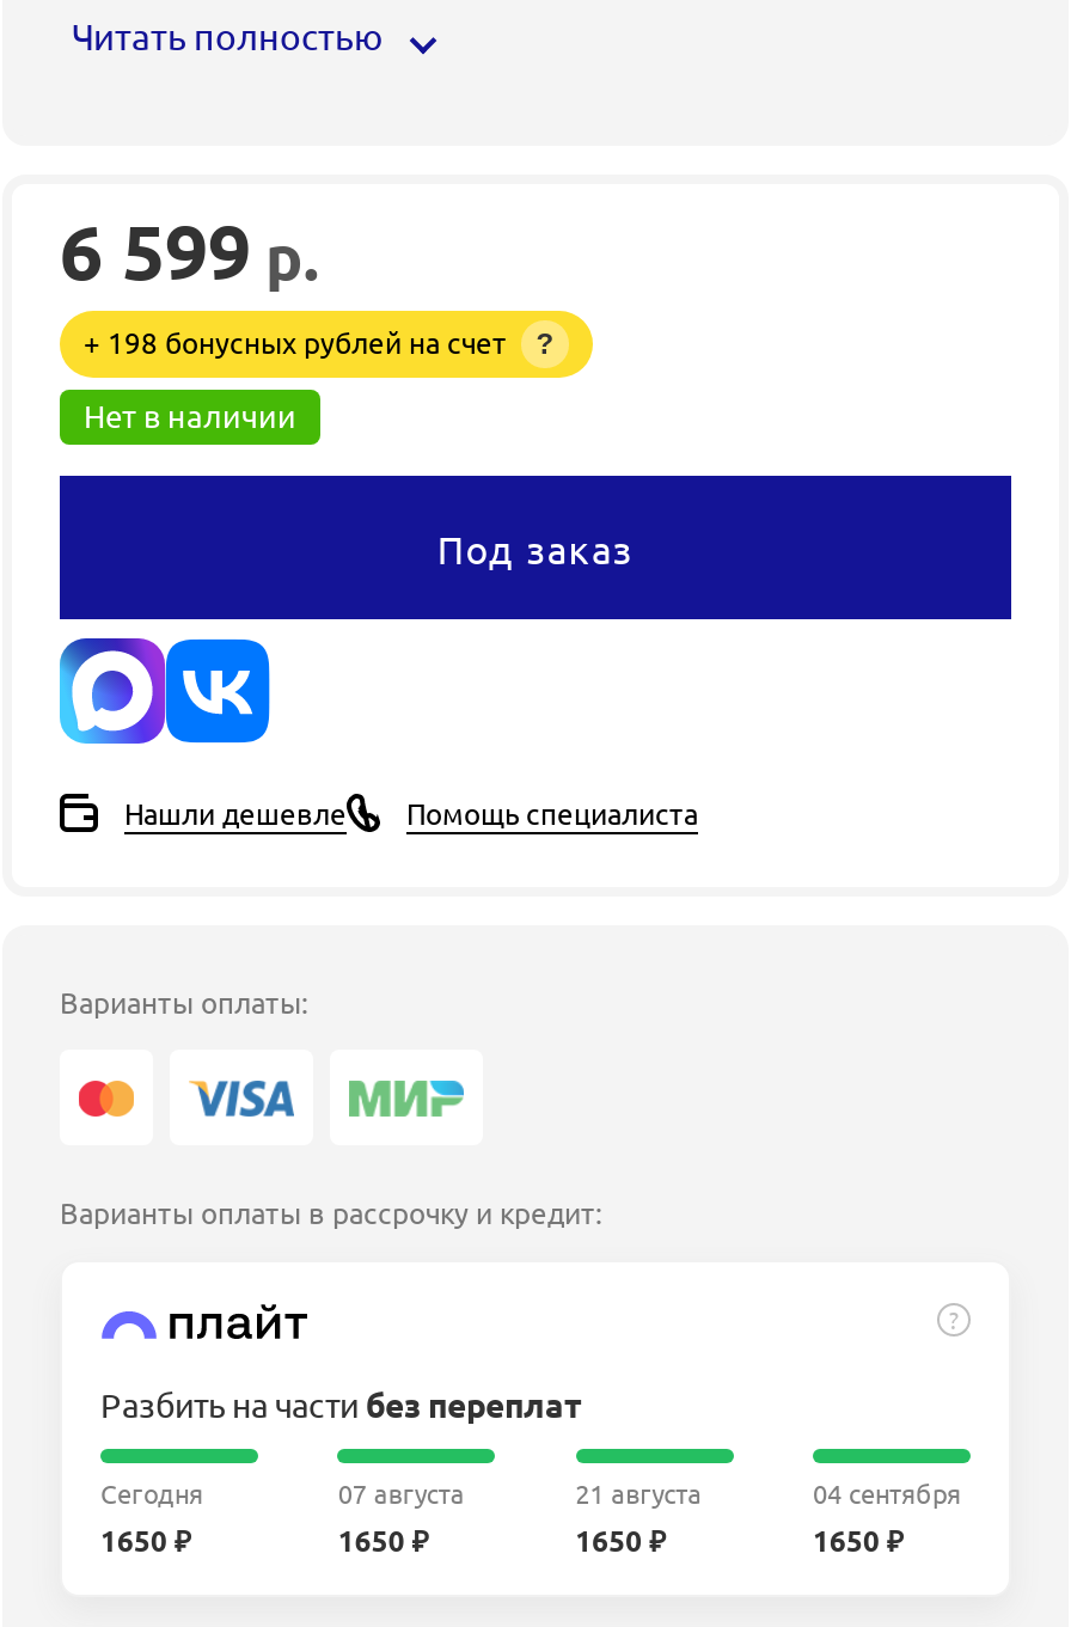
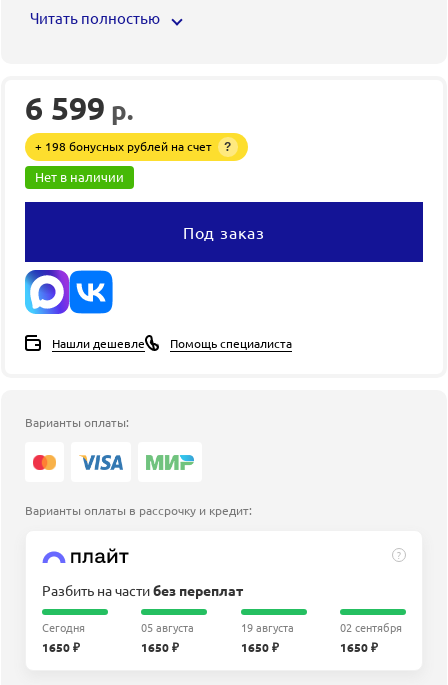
[338,1472,464,1510] 07 августа -> [141,618,194,634] 05 августа
[575,1472,702,1510] 21 августа -> [241,618,294,634] 19 августа
[813,1472,961,1510] 04 сентября -> [340,618,402,634] 02 сентября

